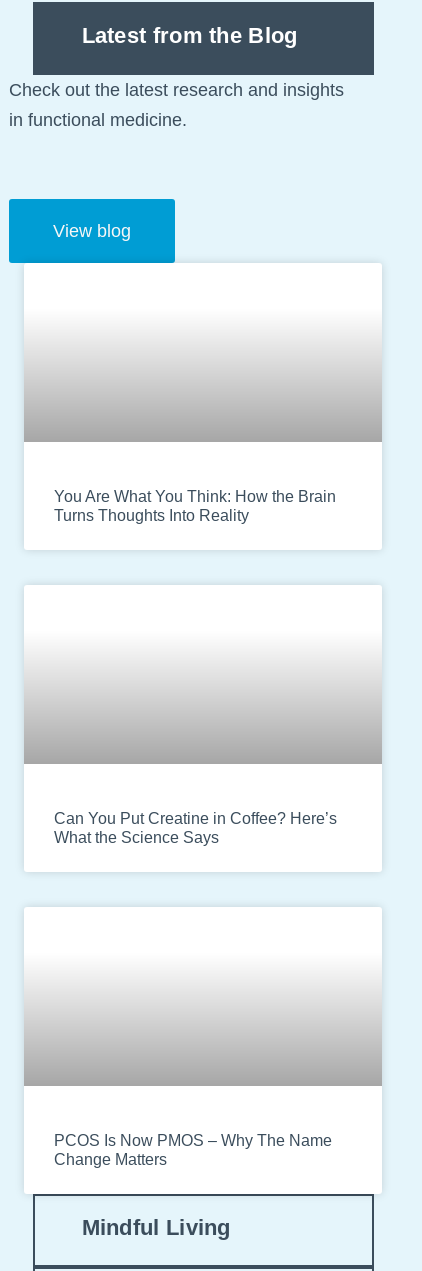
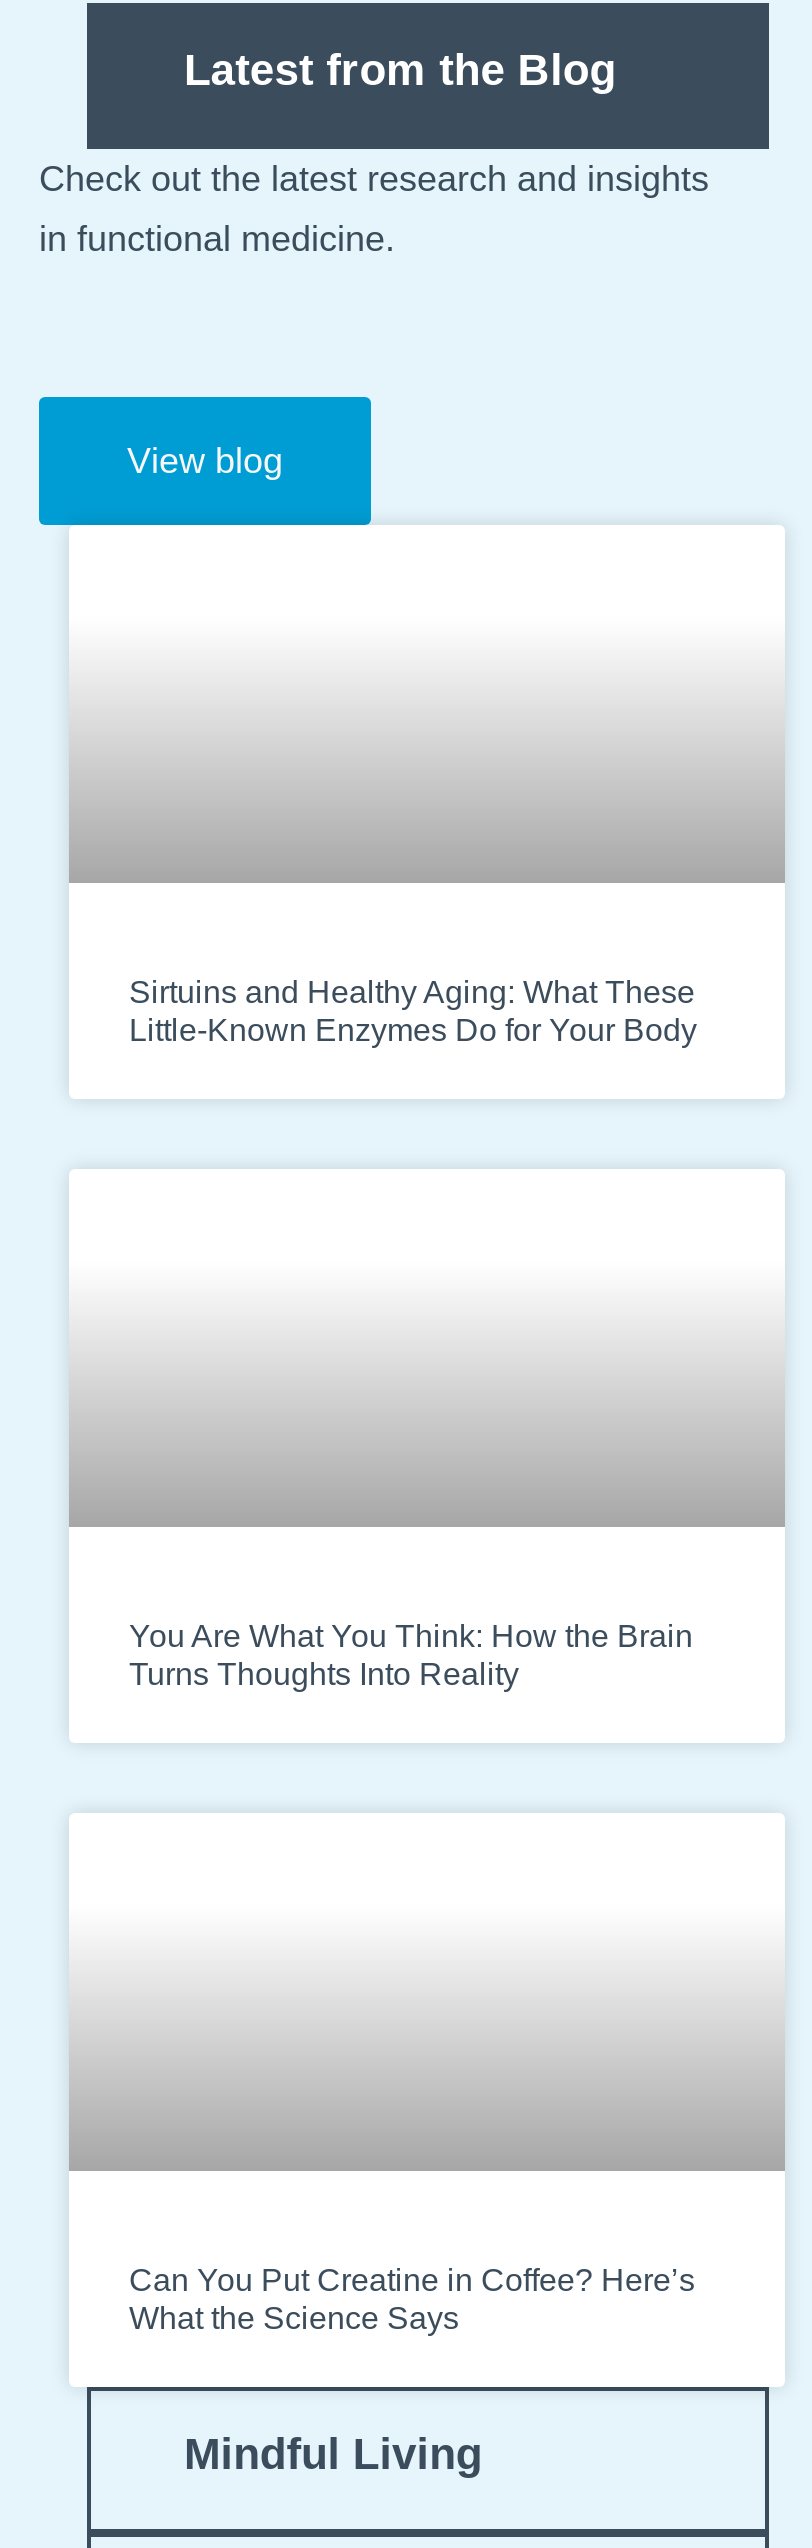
none -> [129,976,697,1048] Sirtuins and Healthy Aging: What These | Little-Known Enzymes Do for Your Body
moved [54,488,337,846] -> [129,1620,695,2336]: You Are What You Think: How the Brain | Turns Thoughts Into Reality | Can You Put Creatine in Coffee? Here’s | What the Science Says
[54,1132,332,1168] PCOS Is Now PMOS – Why The Name | Change Matters -> none

